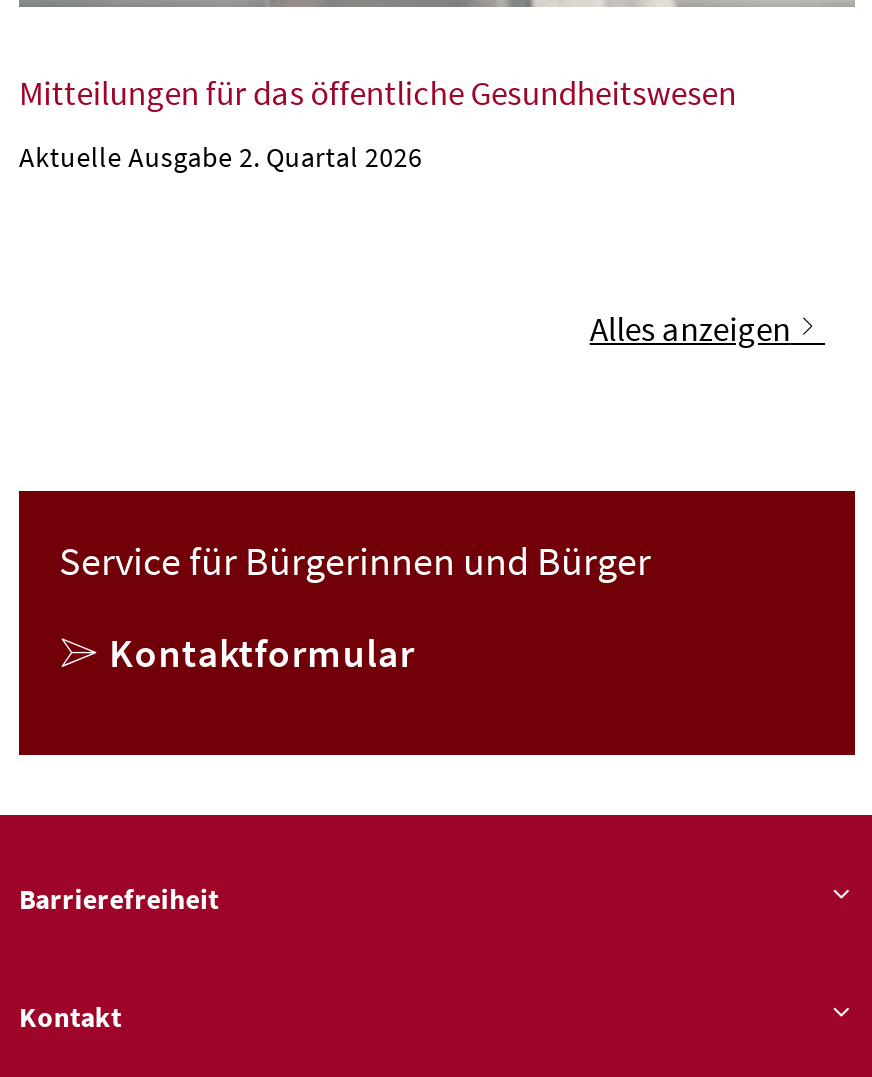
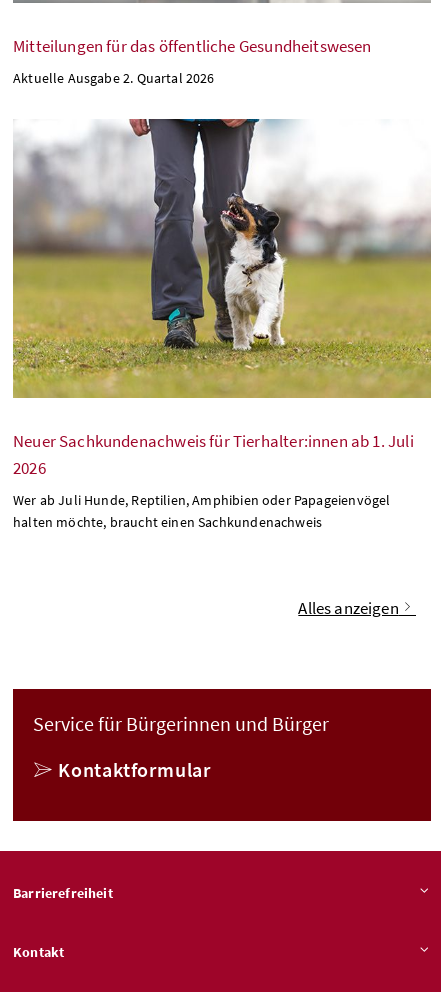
none -> [13,118,431,531] [image] | Neuer Sachkundenachweis für Tierhalter:innen ab 1. Juli | 2026 | Wer ab Juli Hunde, Reptilien, Amphibien oder Papageienvögel | halten möchte, braucht einen Sachkundenachweis

